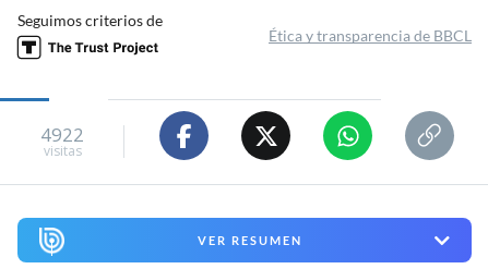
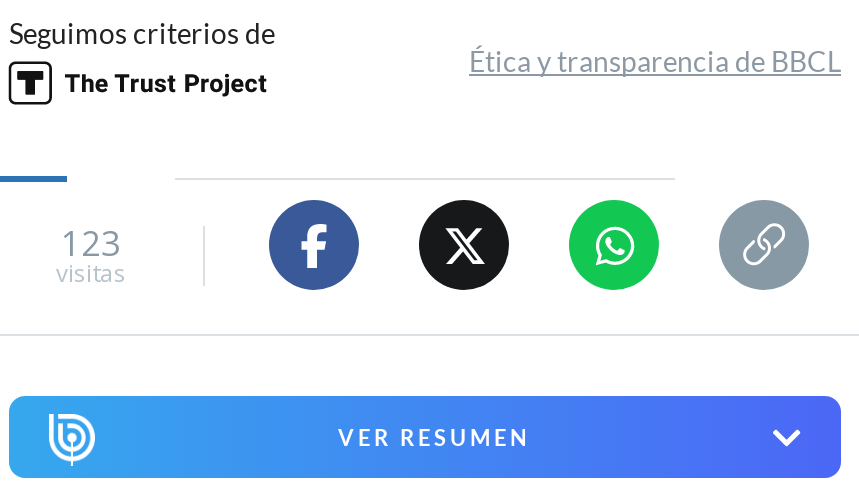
[40,122,84,147] 4922 -> [61,220,121,266] 123

